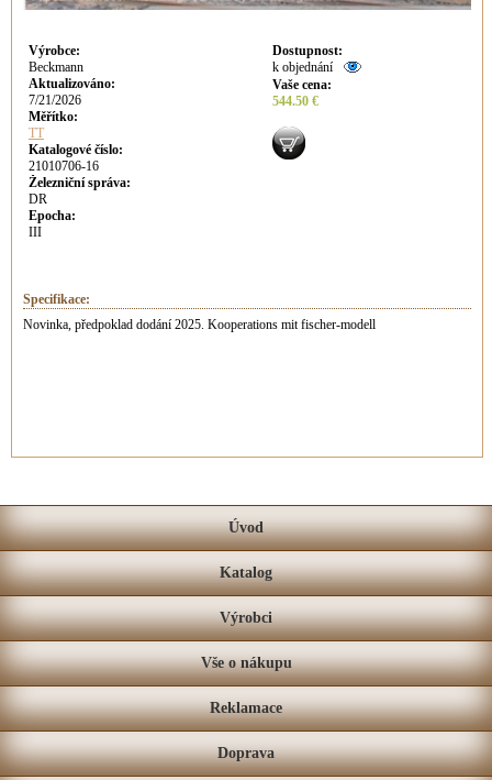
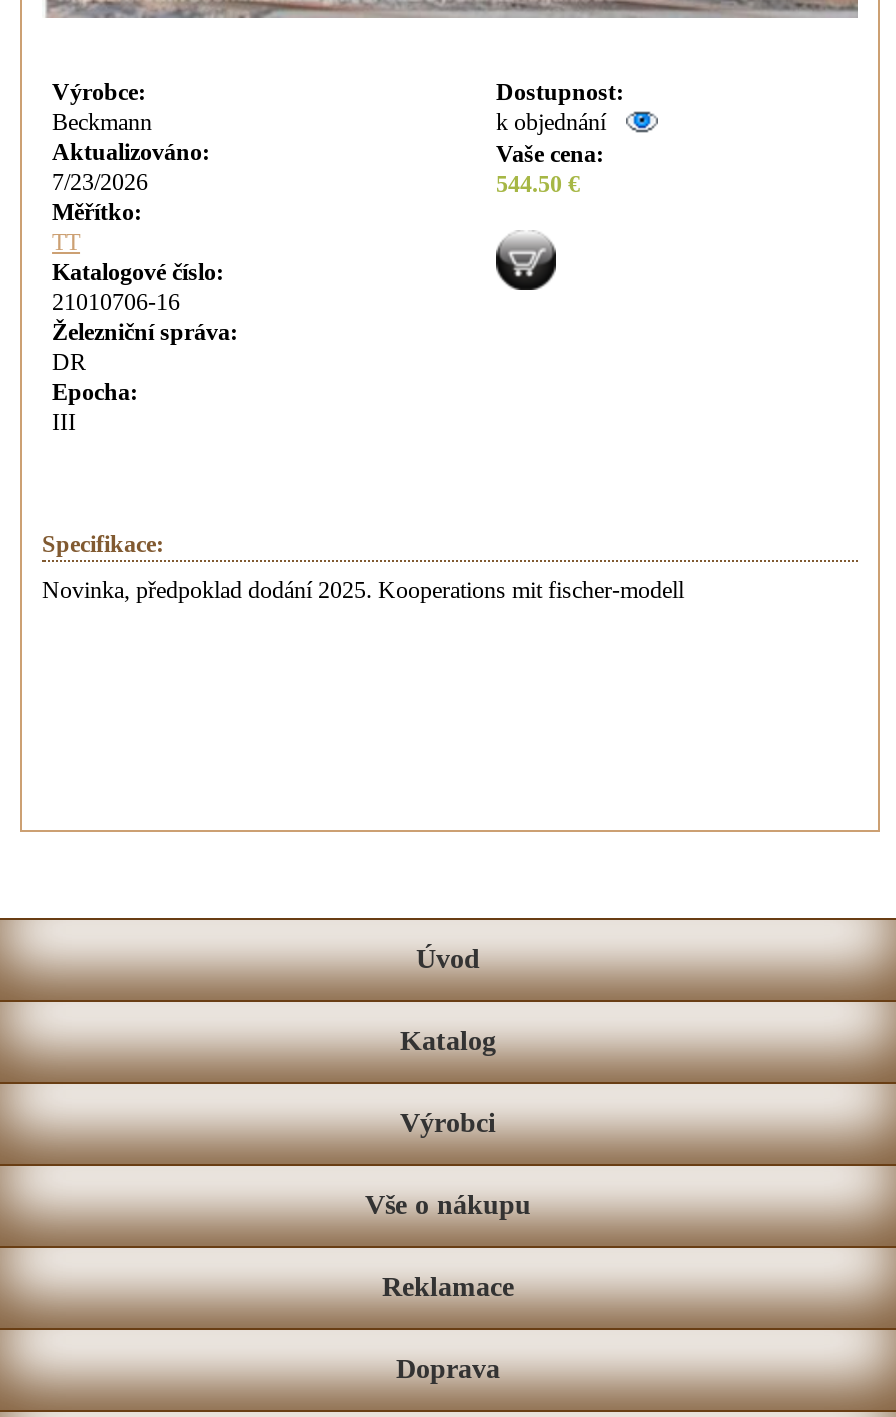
[29,92,81,108] 7/21/2026 -> [52,168,148,196] 7/23/2026

